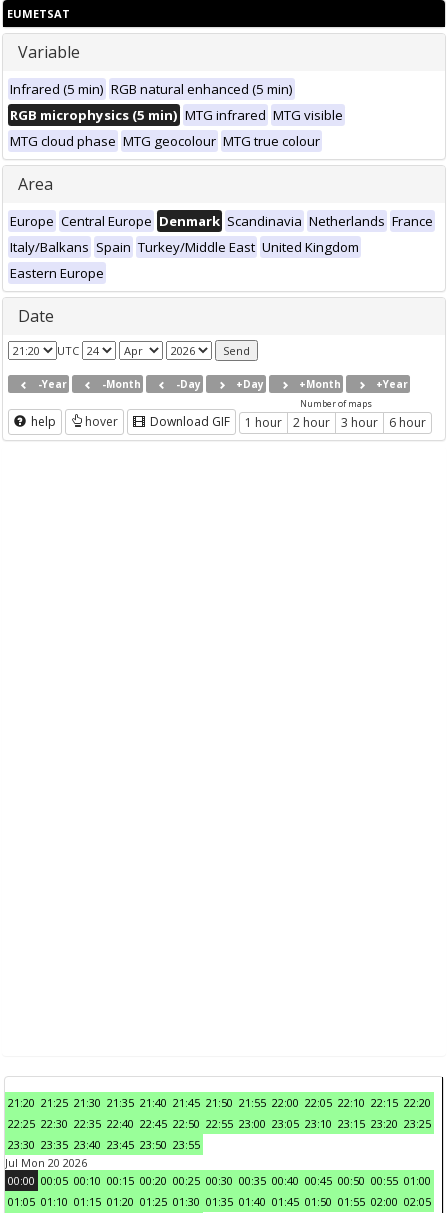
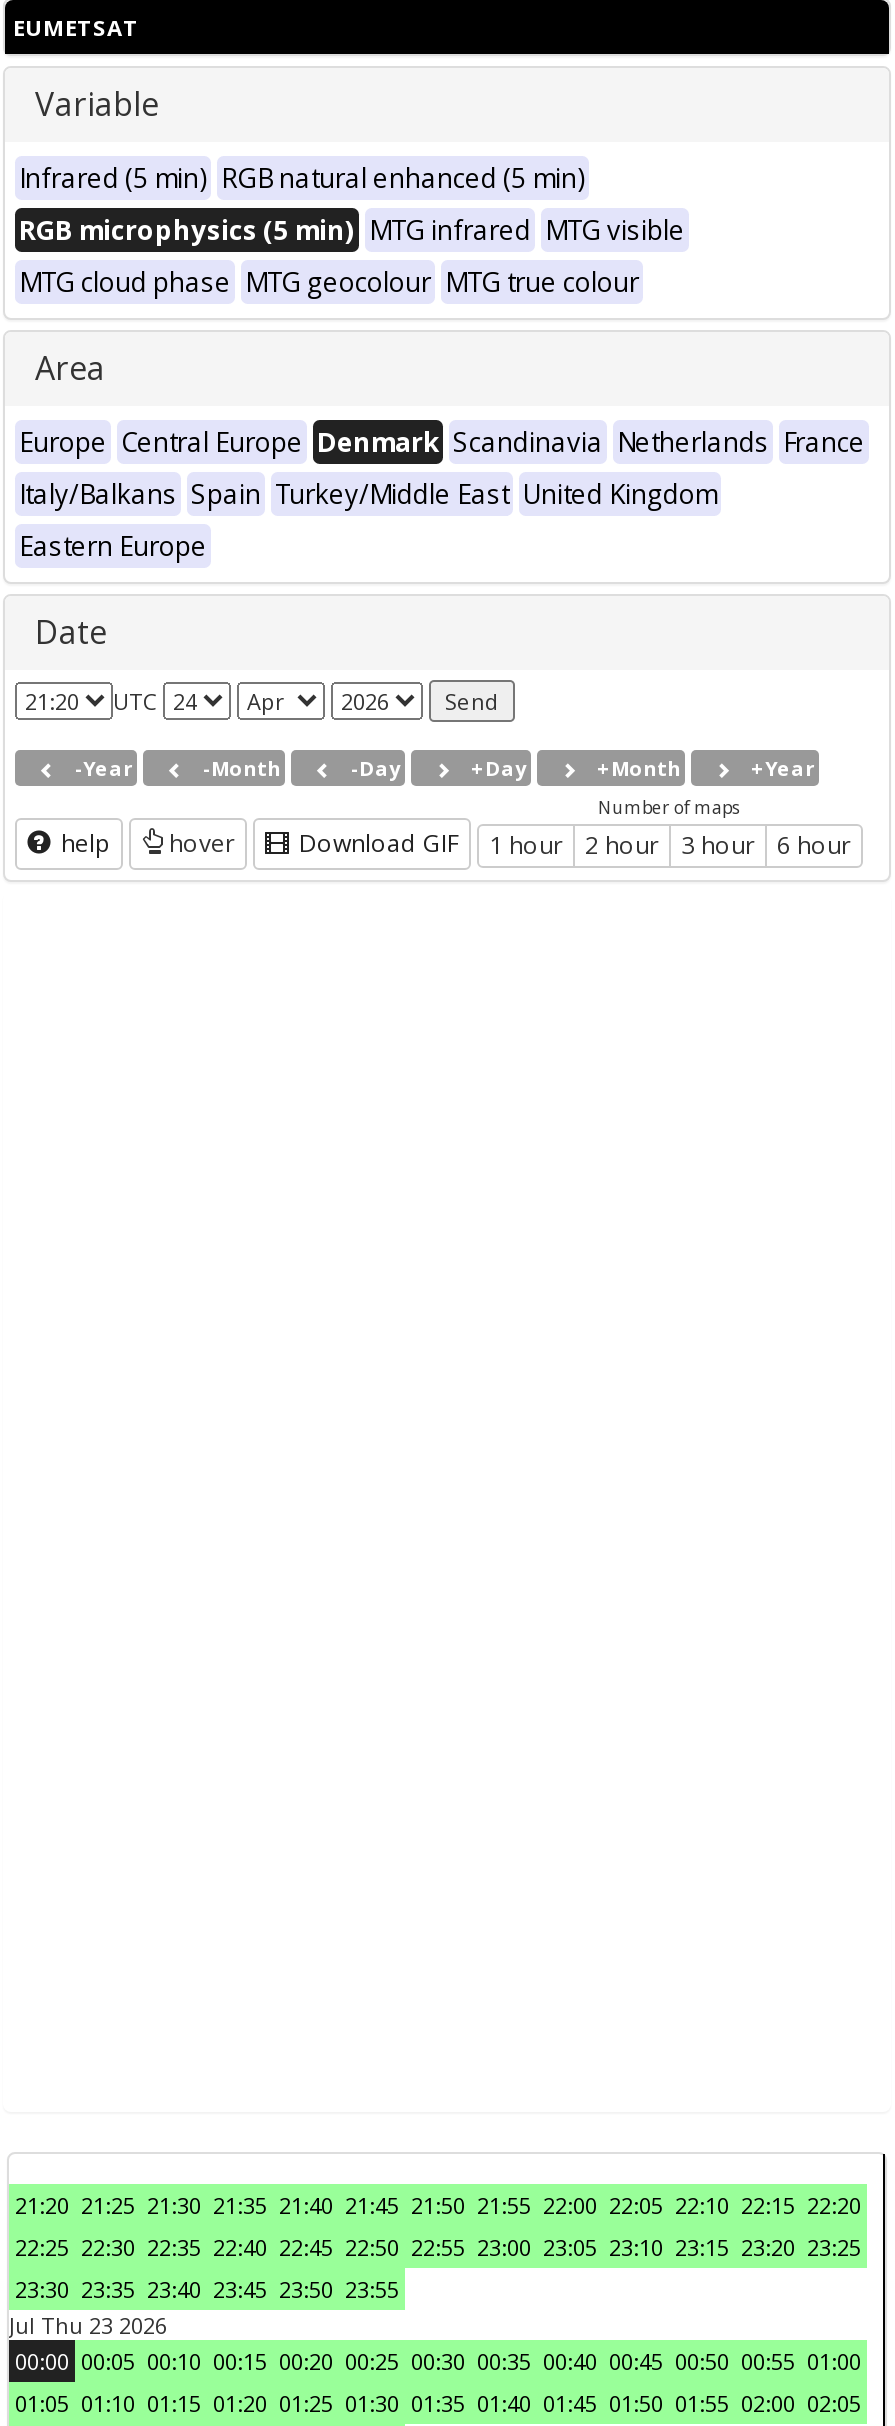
[5,1155,87,1170] Jul Mon 20 2026 -> [9,2311,167,2341] Jul Thu 23 2026

